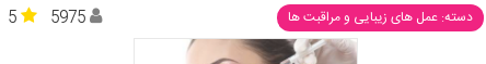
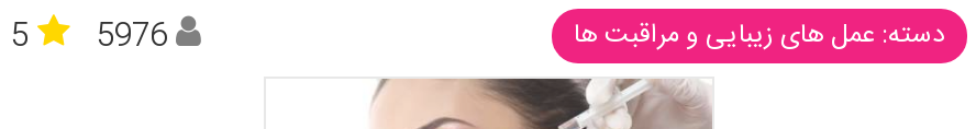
[8,5,85,31] 5 5975 -> [11,11,167,63] 5 5976

